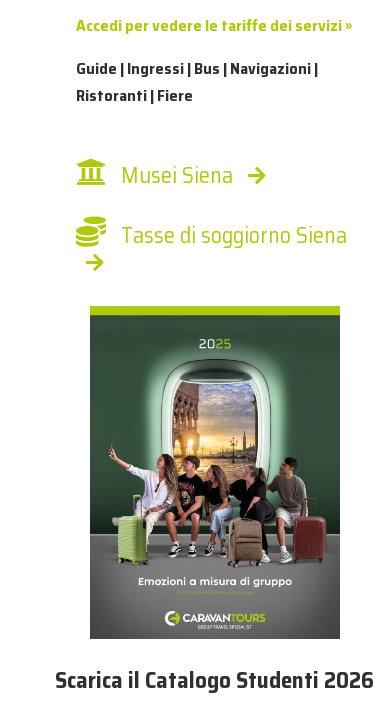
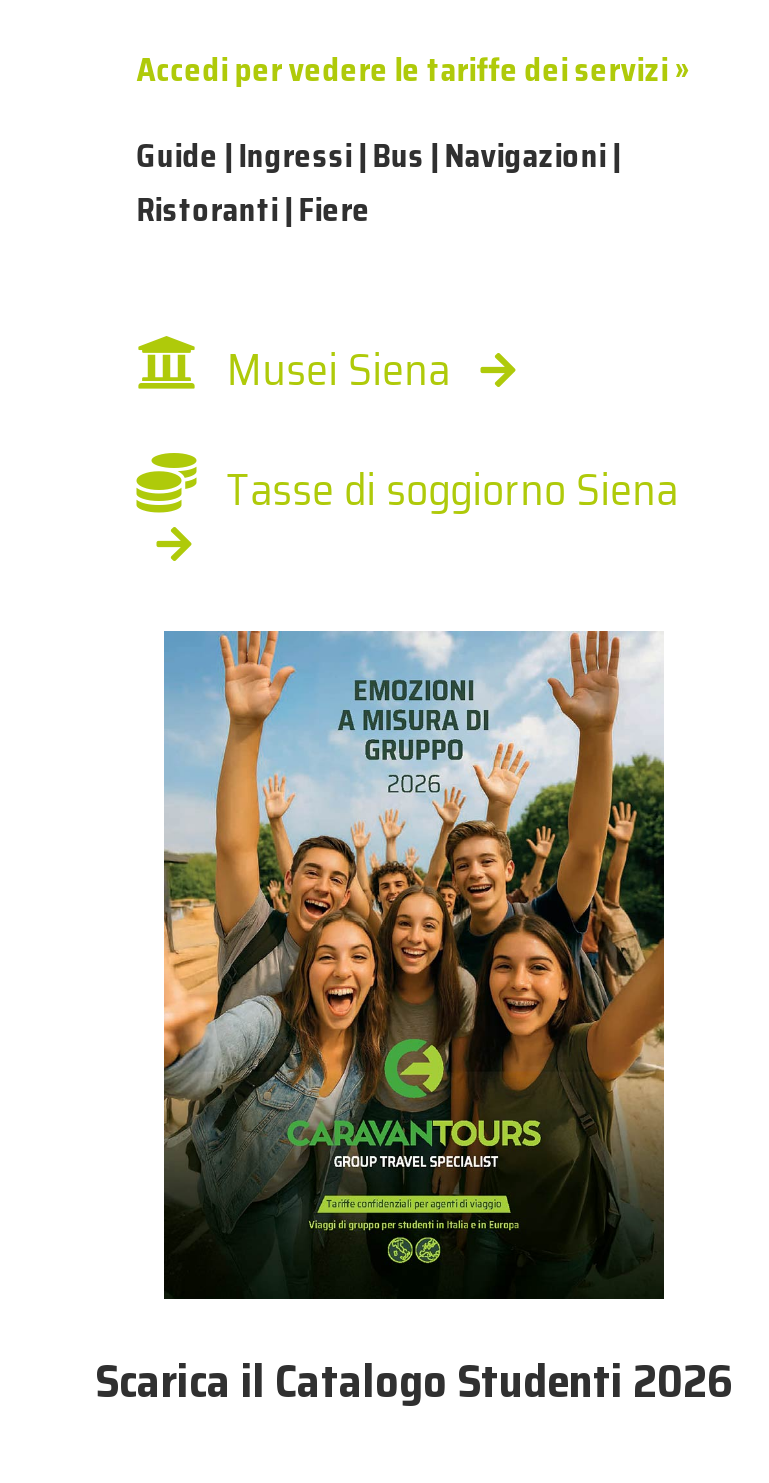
[89,305,341,640] [image] -> [162,629,666,1299] [image]

